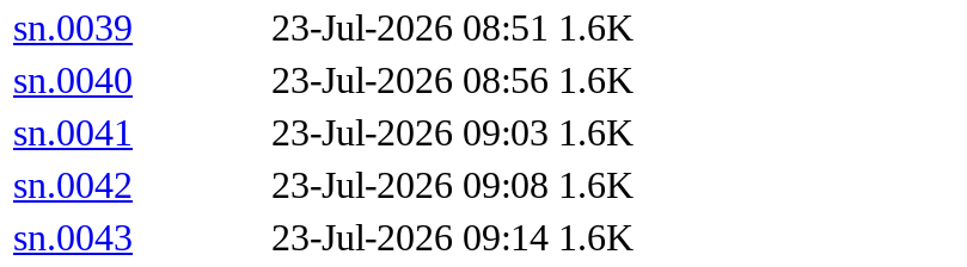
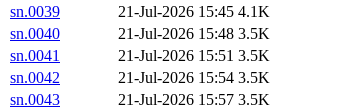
[271,8,635,49] 23-Jul-2026 08:51 1.6K -> [118,3,270,20] 21-Jul-2026 15:45 4.1K
[271,61,635,101] 23-Jul-2026 08:56 1.6K -> [118,25,270,42] 21-Jul-2026 15:48 3.5K
[271,113,635,154] 23-Jul-2026 09:03 1.6K -> [118,47,270,64] 21-Jul-2026 15:51 3.5K
[271,165,635,206] 23-Jul-2026 09:08 1.6K -> [118,69,270,86] 21-Jul-2026 15:54 3.5K
[271,218,635,258] 23-Jul-2026 09:14 1.6K -> [118,91,270,108] 21-Jul-2026 15:57 3.5K

